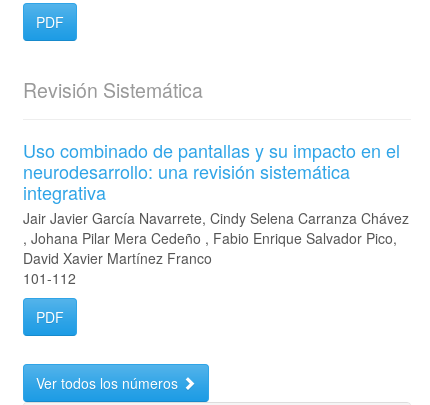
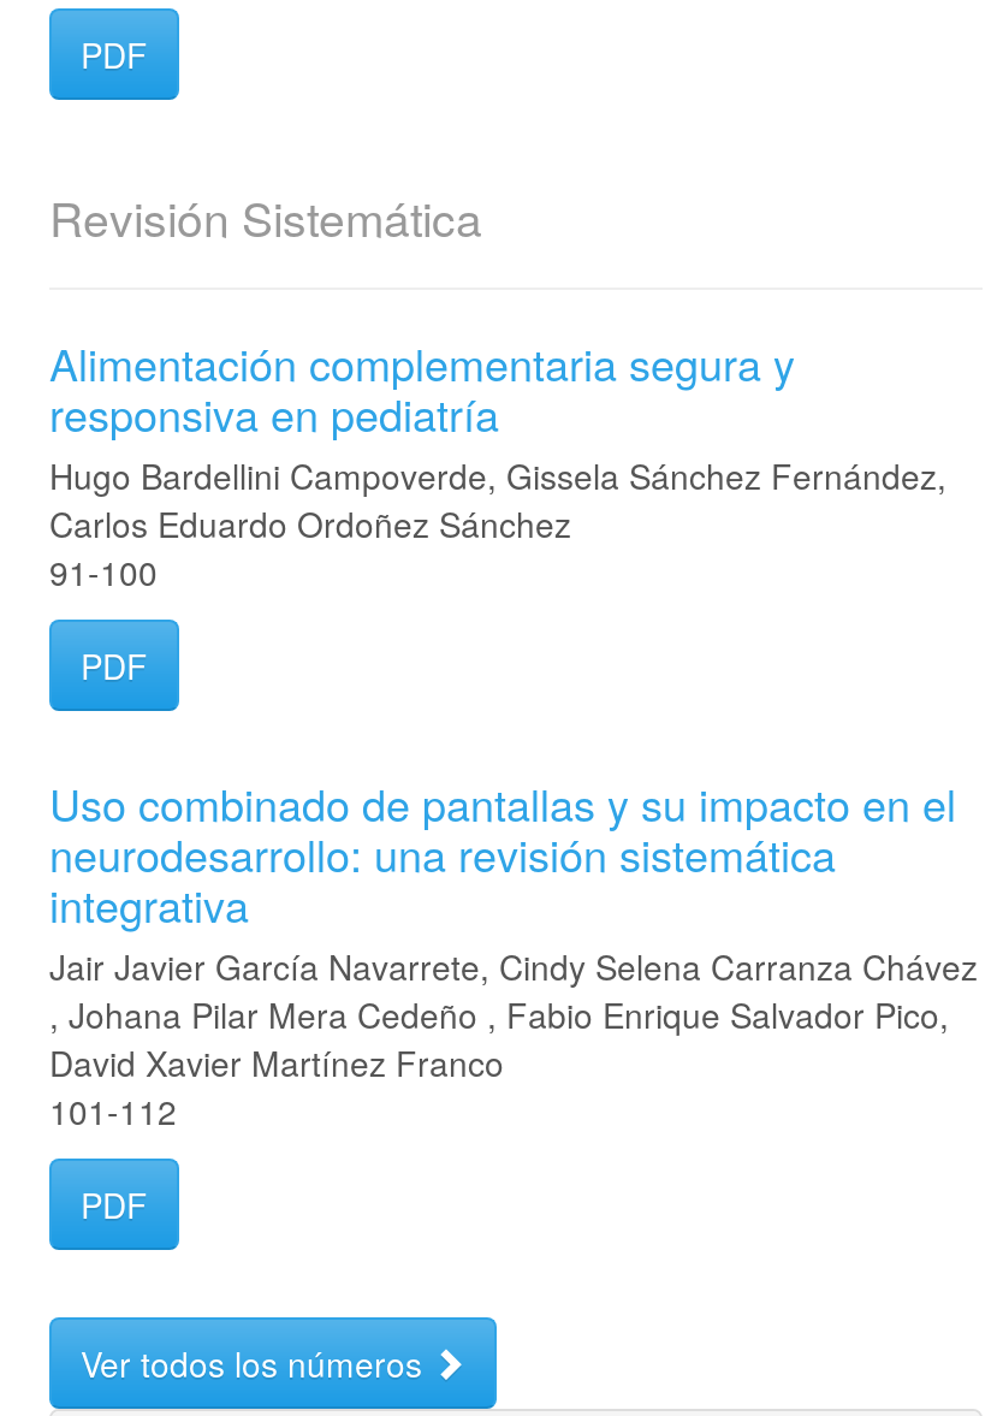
none -> [49,331,946,689] Alimentación complementaria segura y | responsiva en pediatría | Hugo Bardellini Campoverde, Gissela Sánchez Fernández, | Carlos Eduardo Ordoñez Sánchez | 91-100 | PDF

